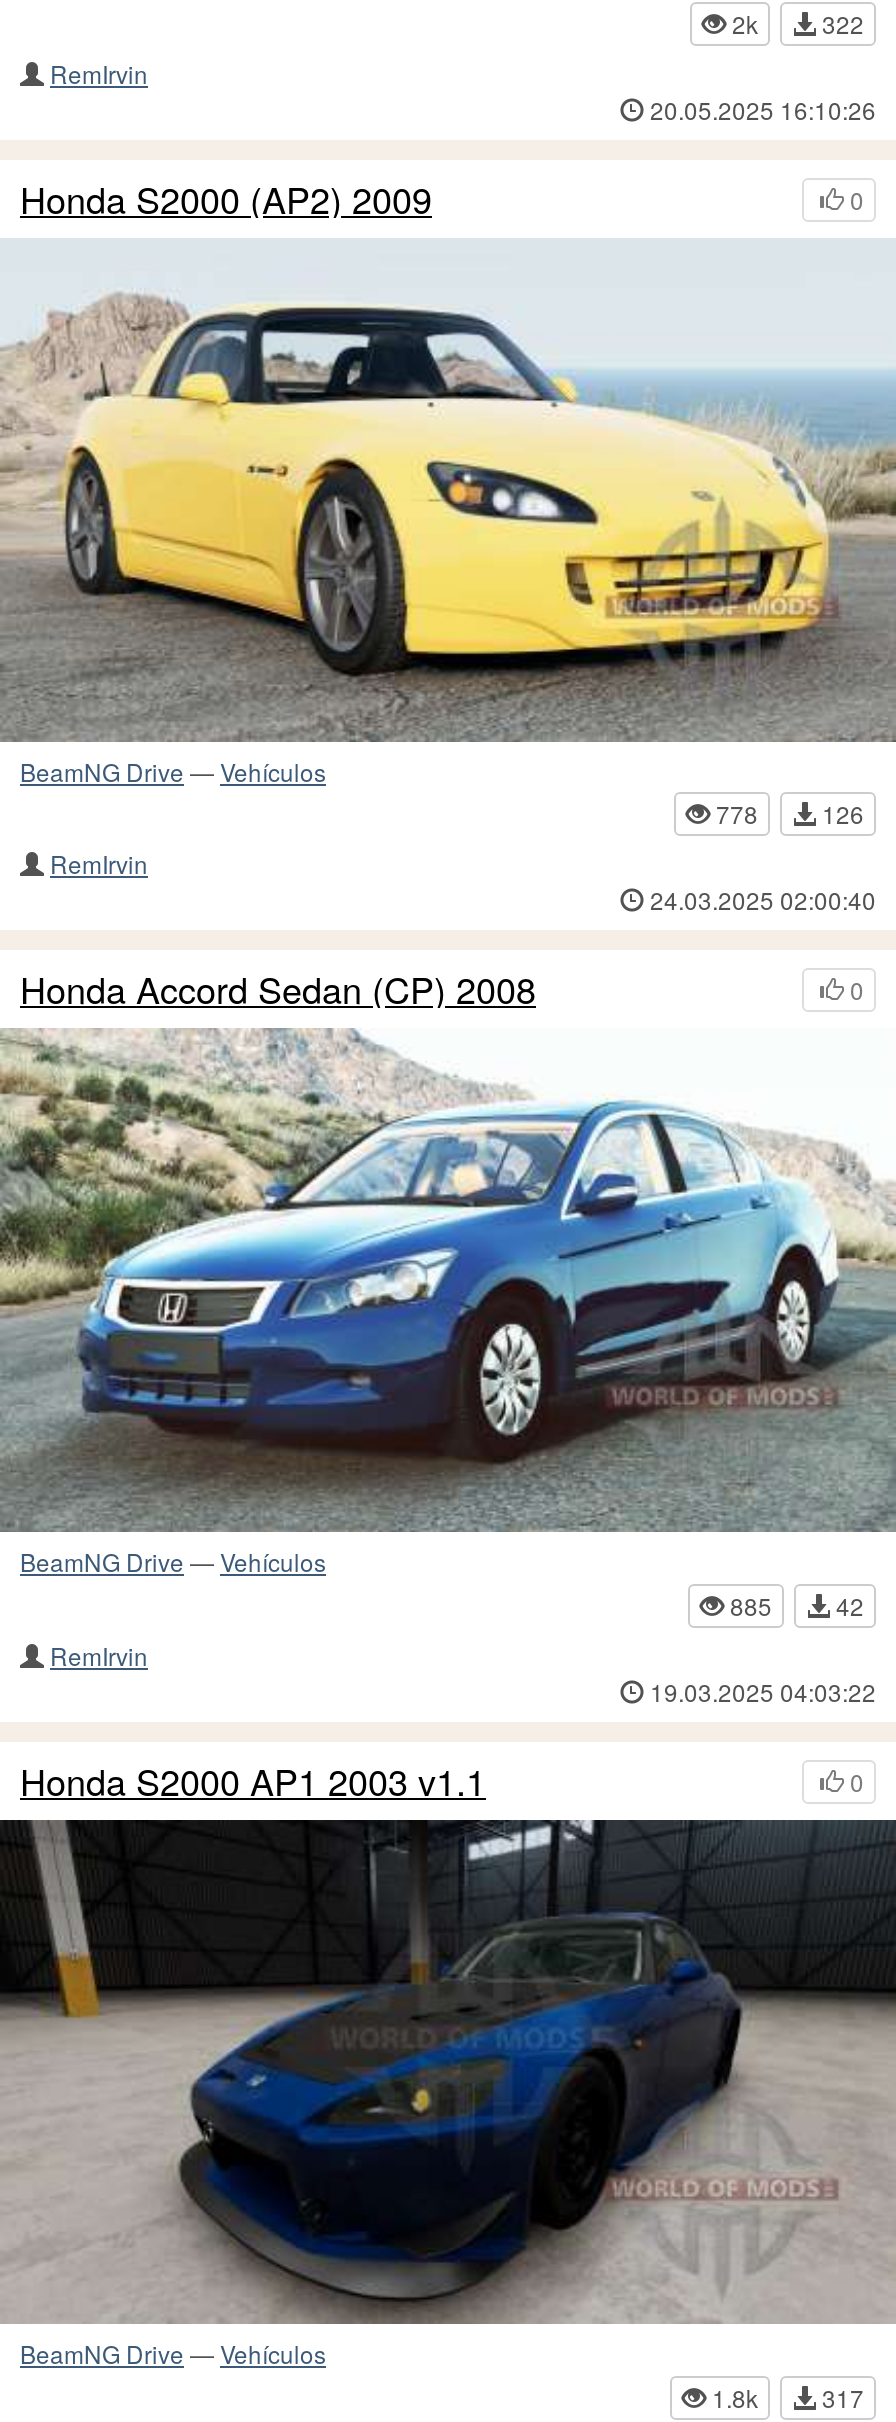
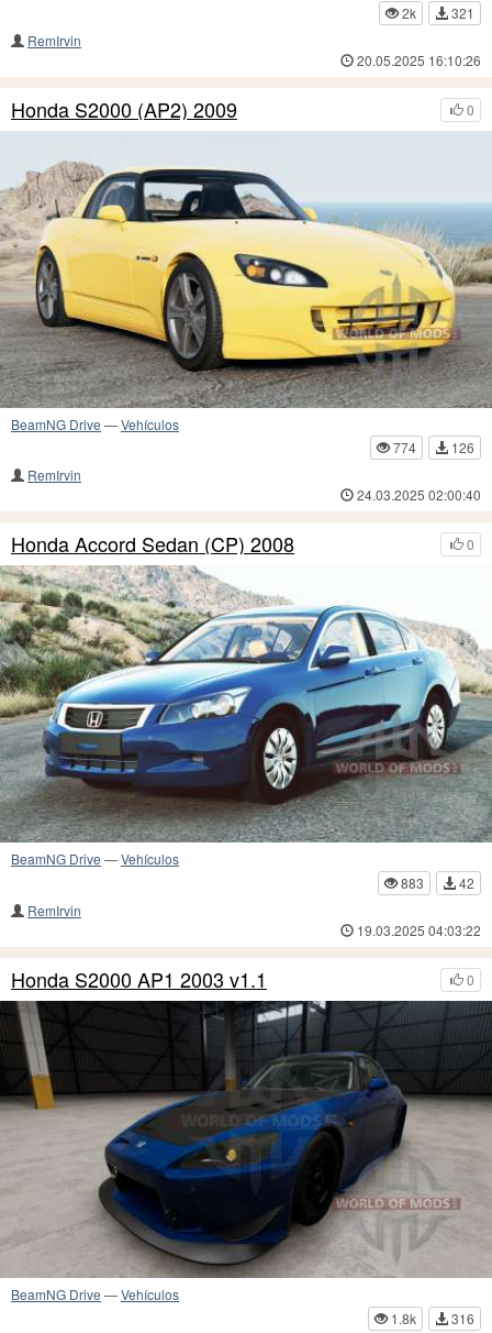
[732,6,864,40] 2k 322 -> [402,3,474,22] 2k 321
[716,797,864,831] 778 126 -> [393,438,474,457] 774 126
[730,1588,864,1622] 885 42 -> [401,873,474,892] 883 42
[712,2379,864,2413] 1.8k 317 -> [391,1308,474,1327] 1.8k 316

